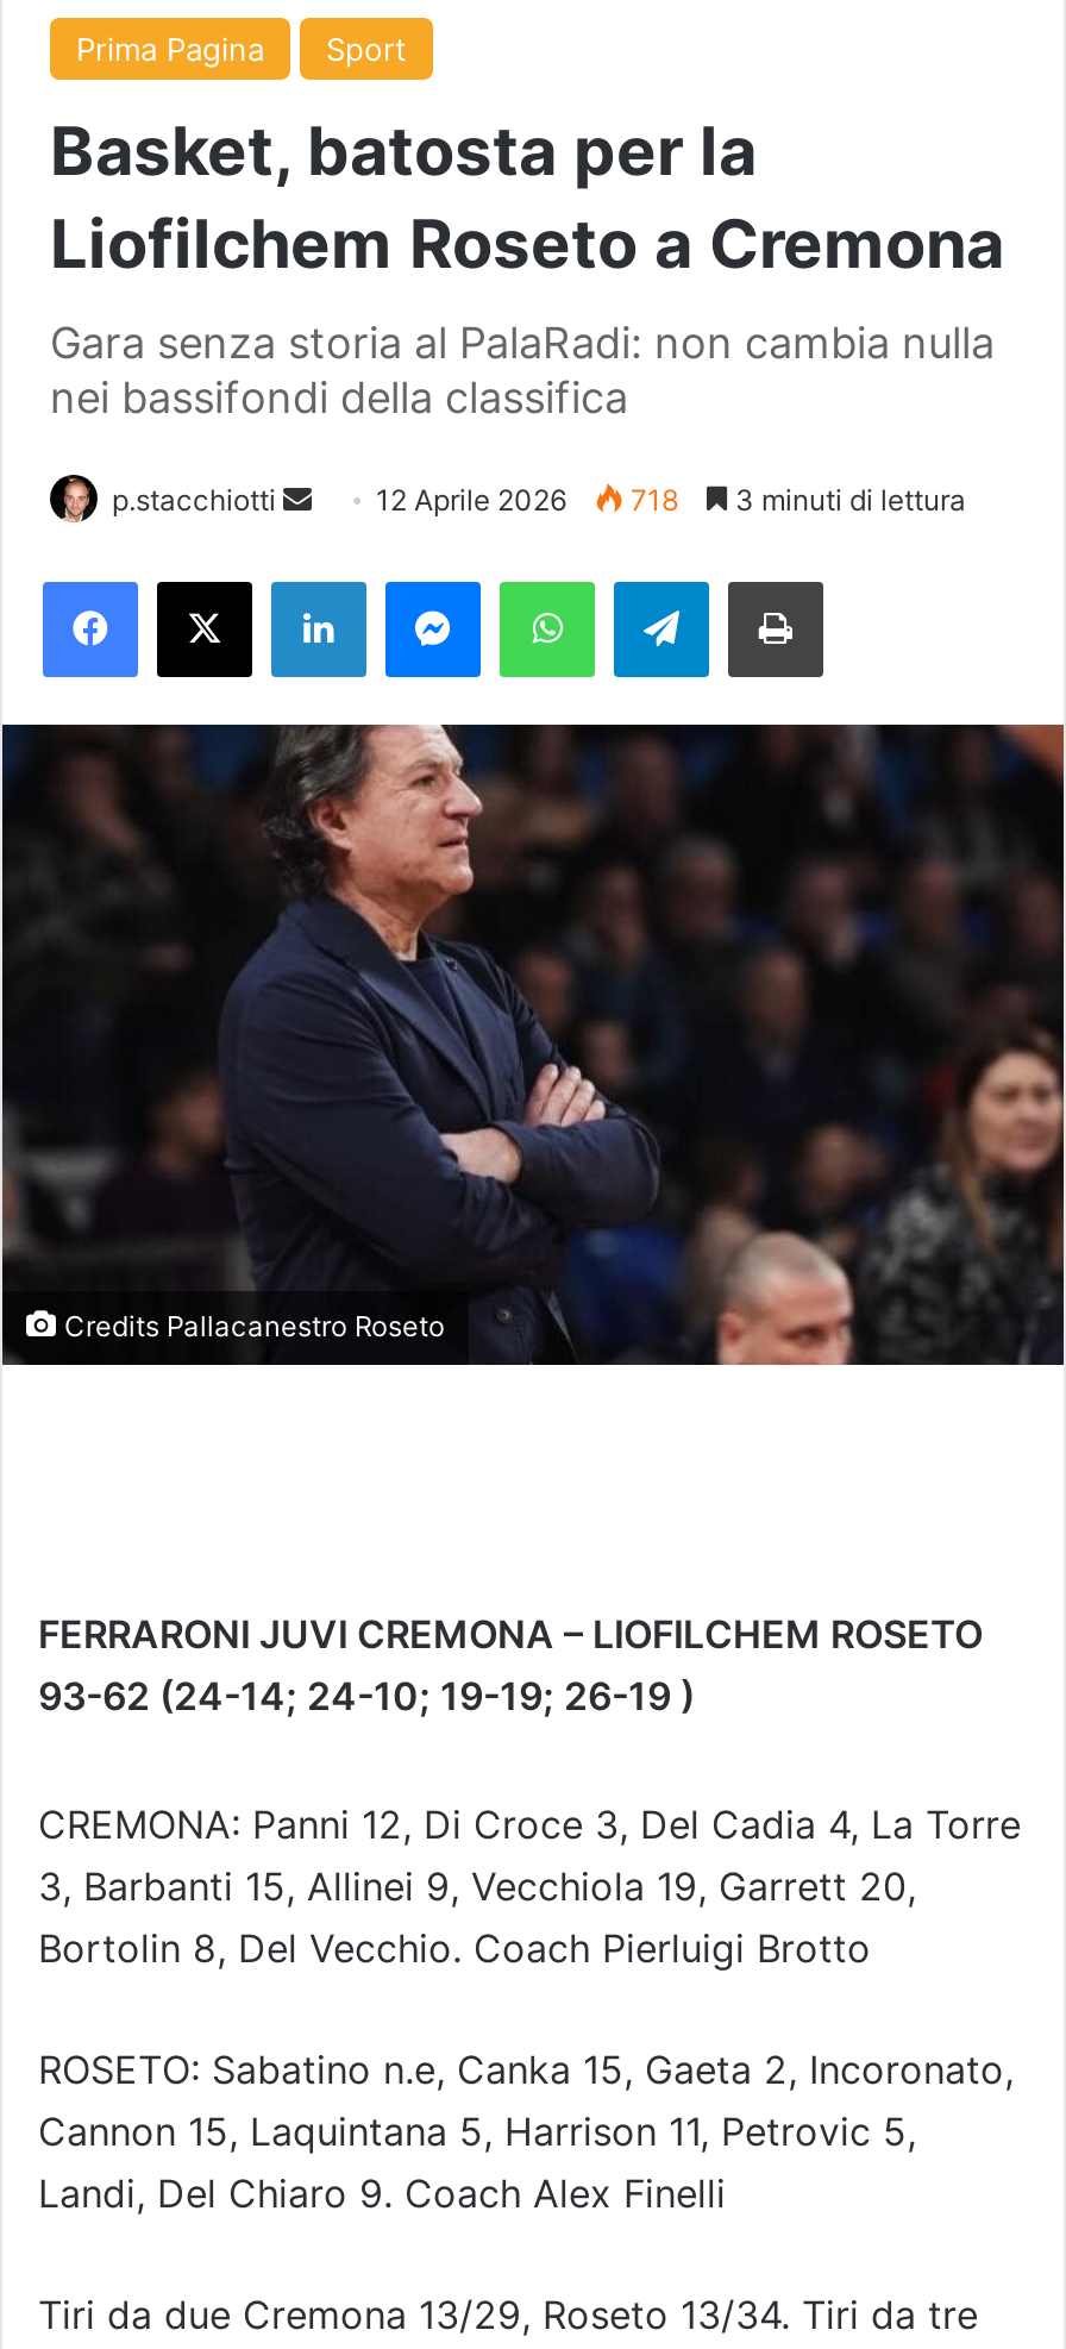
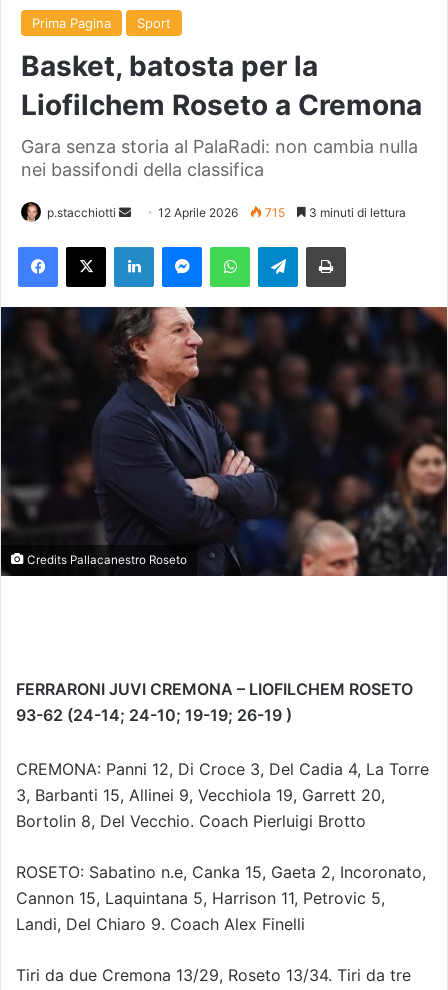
[623,483,678,519] 718 -> [262,205,285,220] 715

